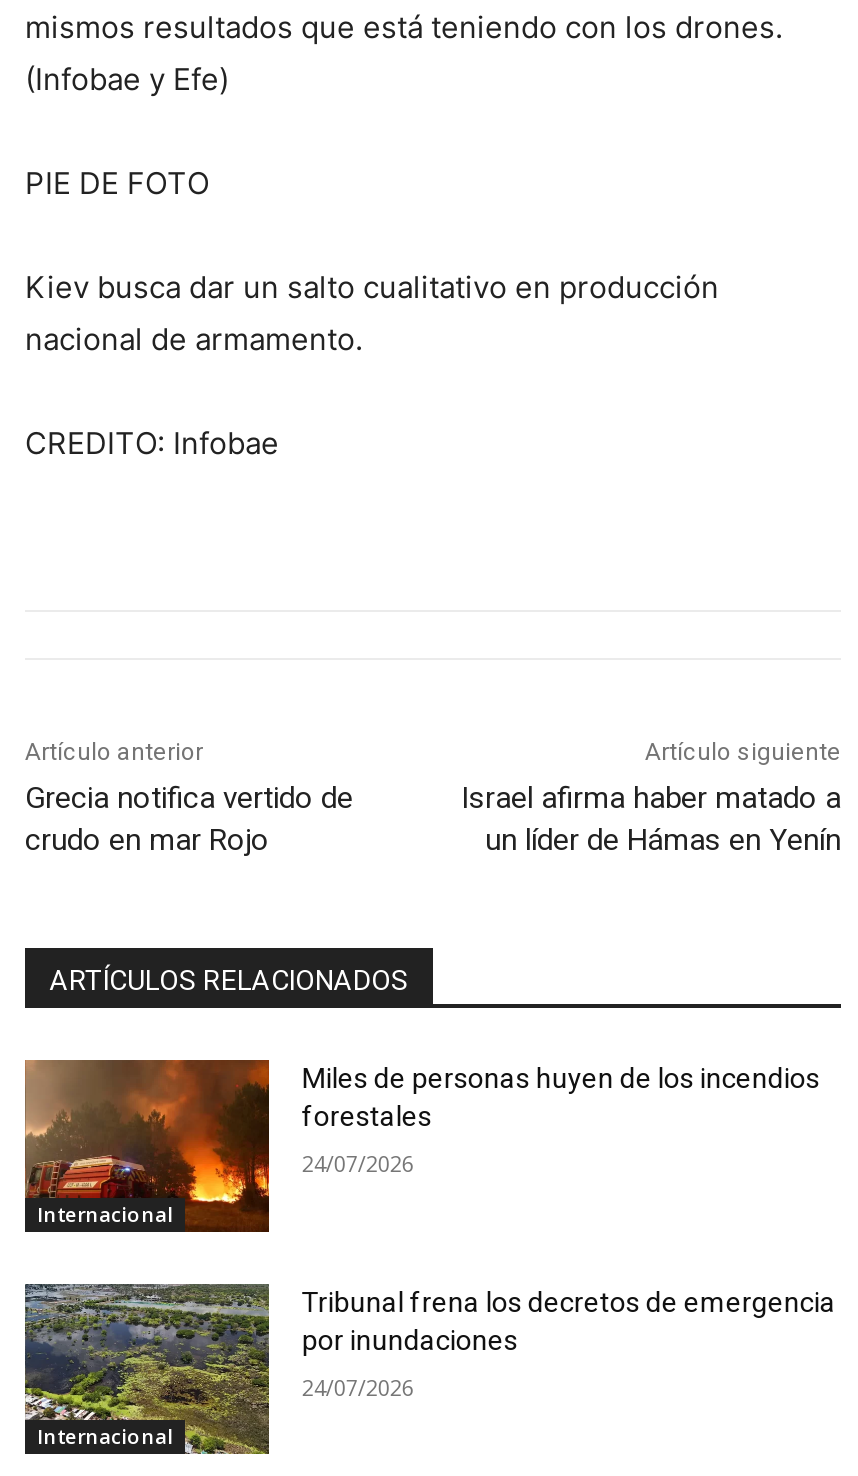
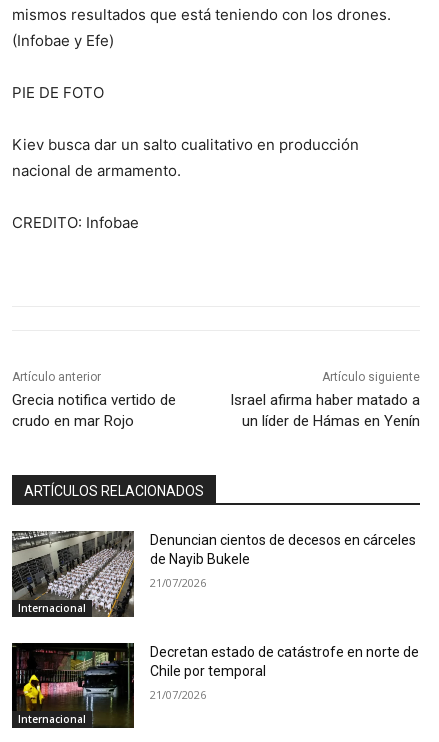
[23,1058,820,1232] [image] | Miles de personas huyen de los incendios | forestales -> [11,530,416,618] [image] | Denuncian cientos de decesos en cárceles | de Nayib Bukele
[302,1148,414,1178] 24/07/2026 -> [150,575,206,590] 21/07/2026
[23,1282,836,1456] [image] | Tribunal frena los decretos de emergencia | por inundaciones -> [11,642,419,729] [image] | Decretan estado de catástrofe en norte de | Chile por temporal
[302,1371,414,1401] 24/07/2026 -> [150,687,206,702] 21/07/2026

